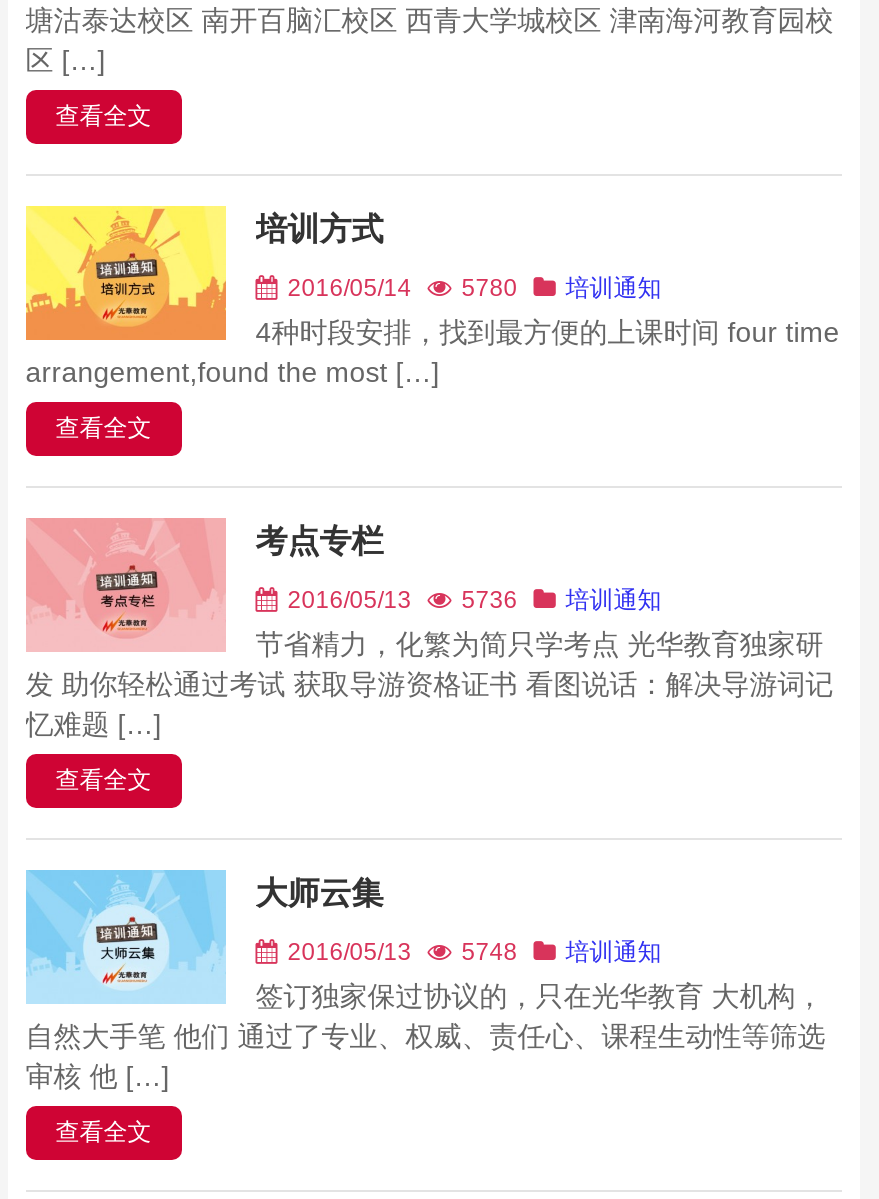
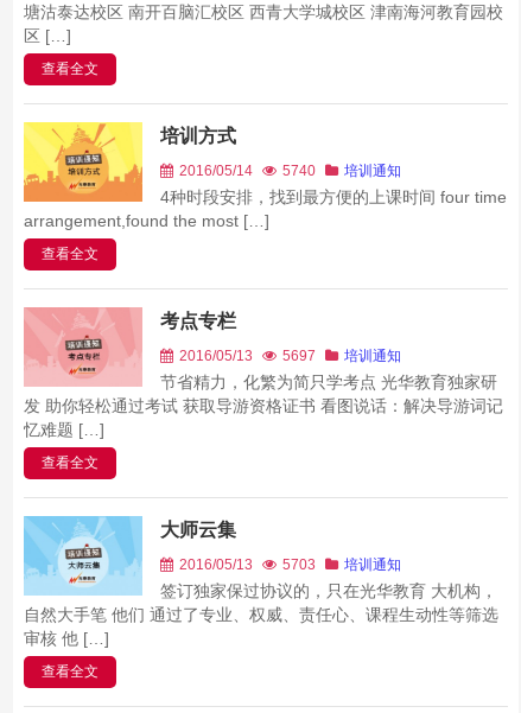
[287,274,661,302] 2016/05/14 5780 培训通知 -> [179,163,401,179] 2016/05/14 5740 培训通知
[287,586,661,614] 2016/05/13 5736 培训通知 -> [179,348,401,364] 2016/05/13 5697 培训通知
[287,938,661,966] 2016/05/13 5748 培训通知 -> [179,556,401,573] 2016/05/13 5703 培训通知

